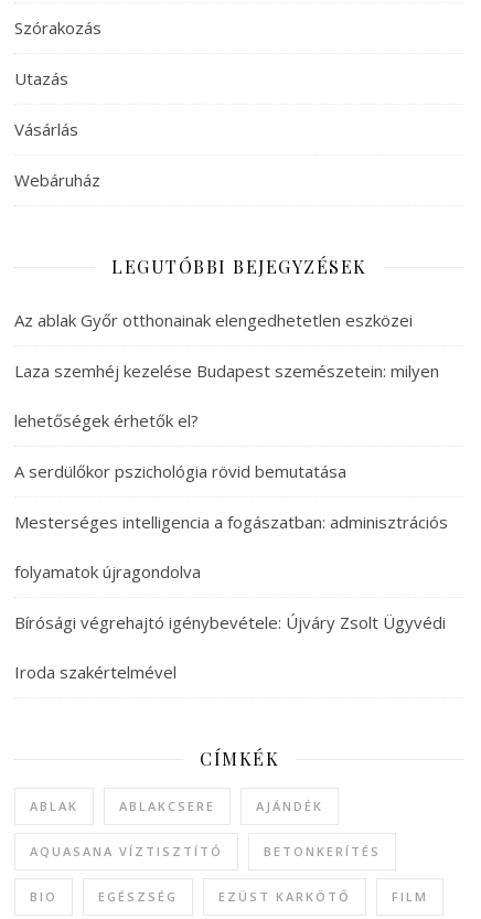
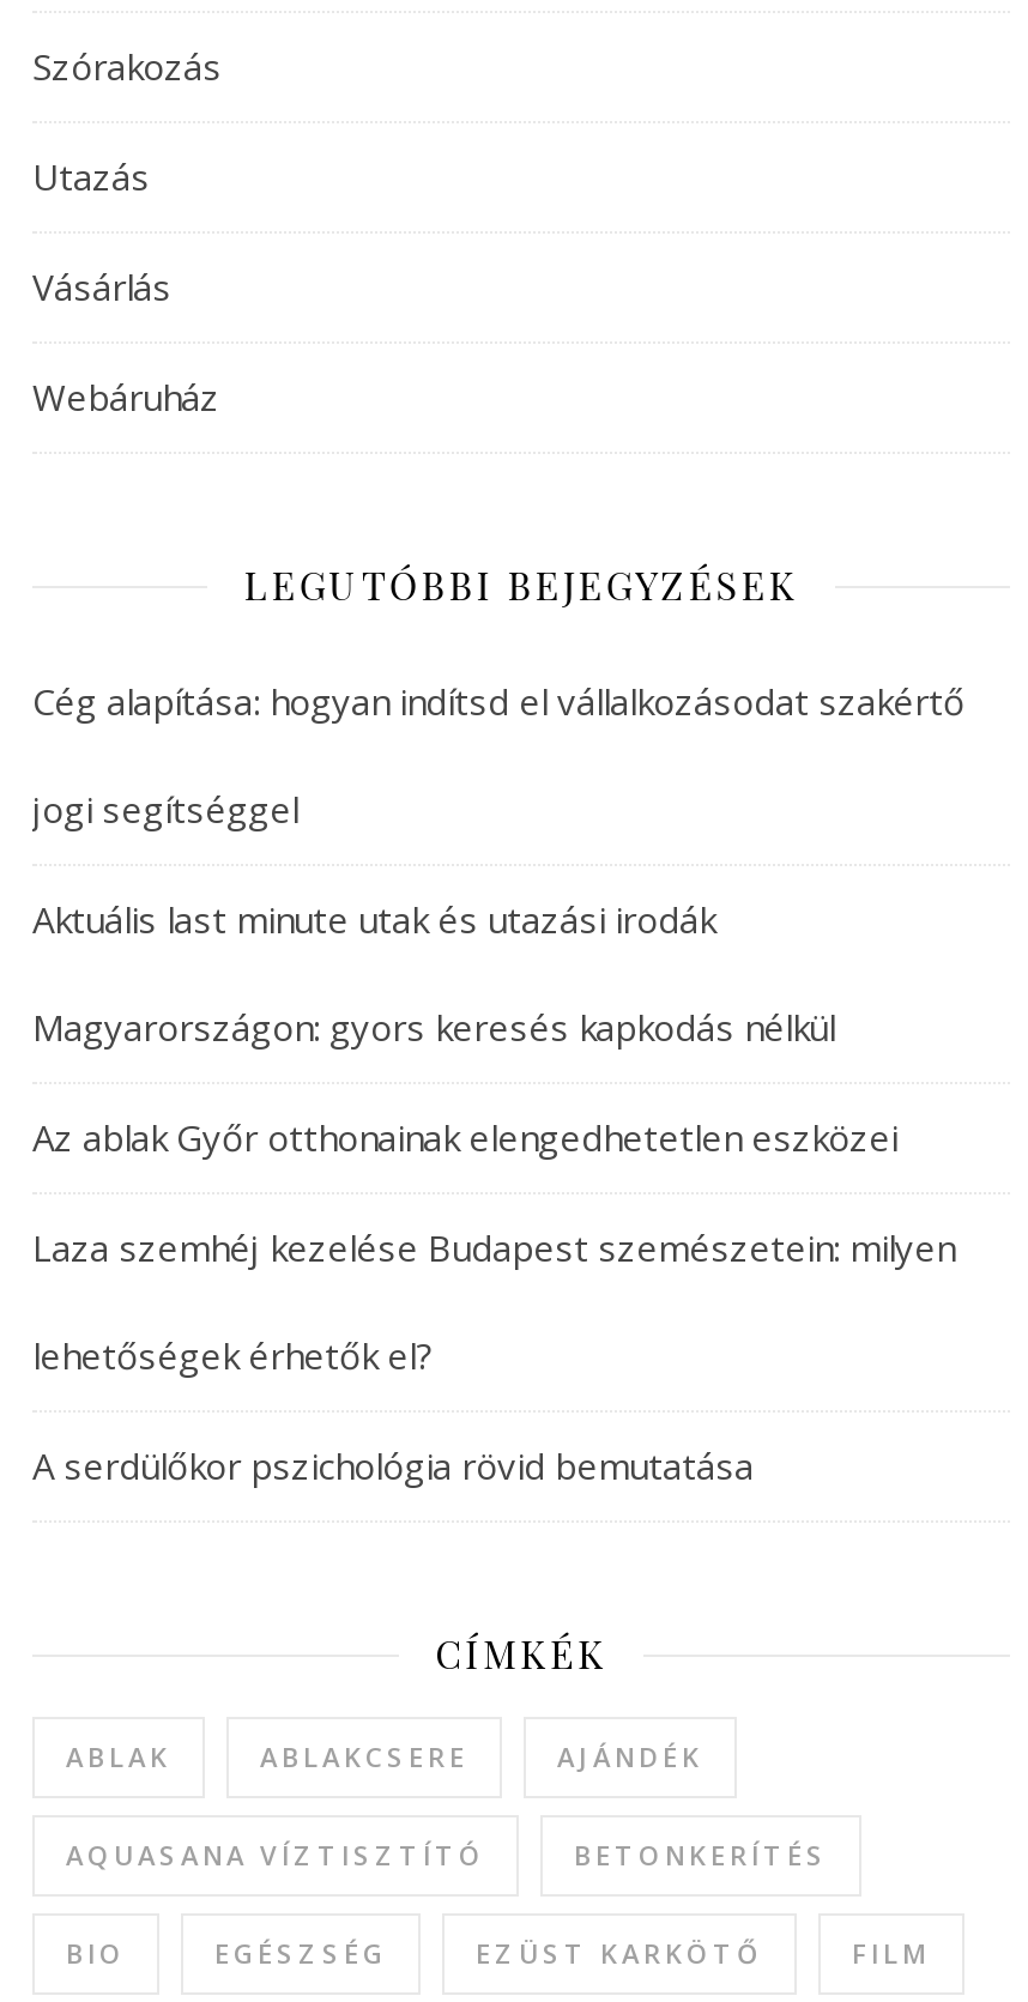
none -> [32,677,964,1051] Cég alapítása: hogyan indítsd el vállalkozásodat szakértő | jogi segítséggel | Aktuális last minute utak és utazási irodák | Magyarországon: gyors keresés kapkodás nélkül
moved [14,309,439,482] -> [32,1113,955,1489]: Az ablak Győr otthonainak elengedhetetlen eszközei | Laza szemhéj kezelése Budapest szemészetein: milyen | lehetőségek érhetők el? | A serdülőkor pszichológia rövid bemutatása
[14,511,448,683] Mesterséges intelligencia a fogászatban: adminisztrációs | folyamatok újragondolva | Bírósági végrehajtó igénybevétele: Újváry Zsolt Ügyvédi | Iroda szakértelmével -> none

